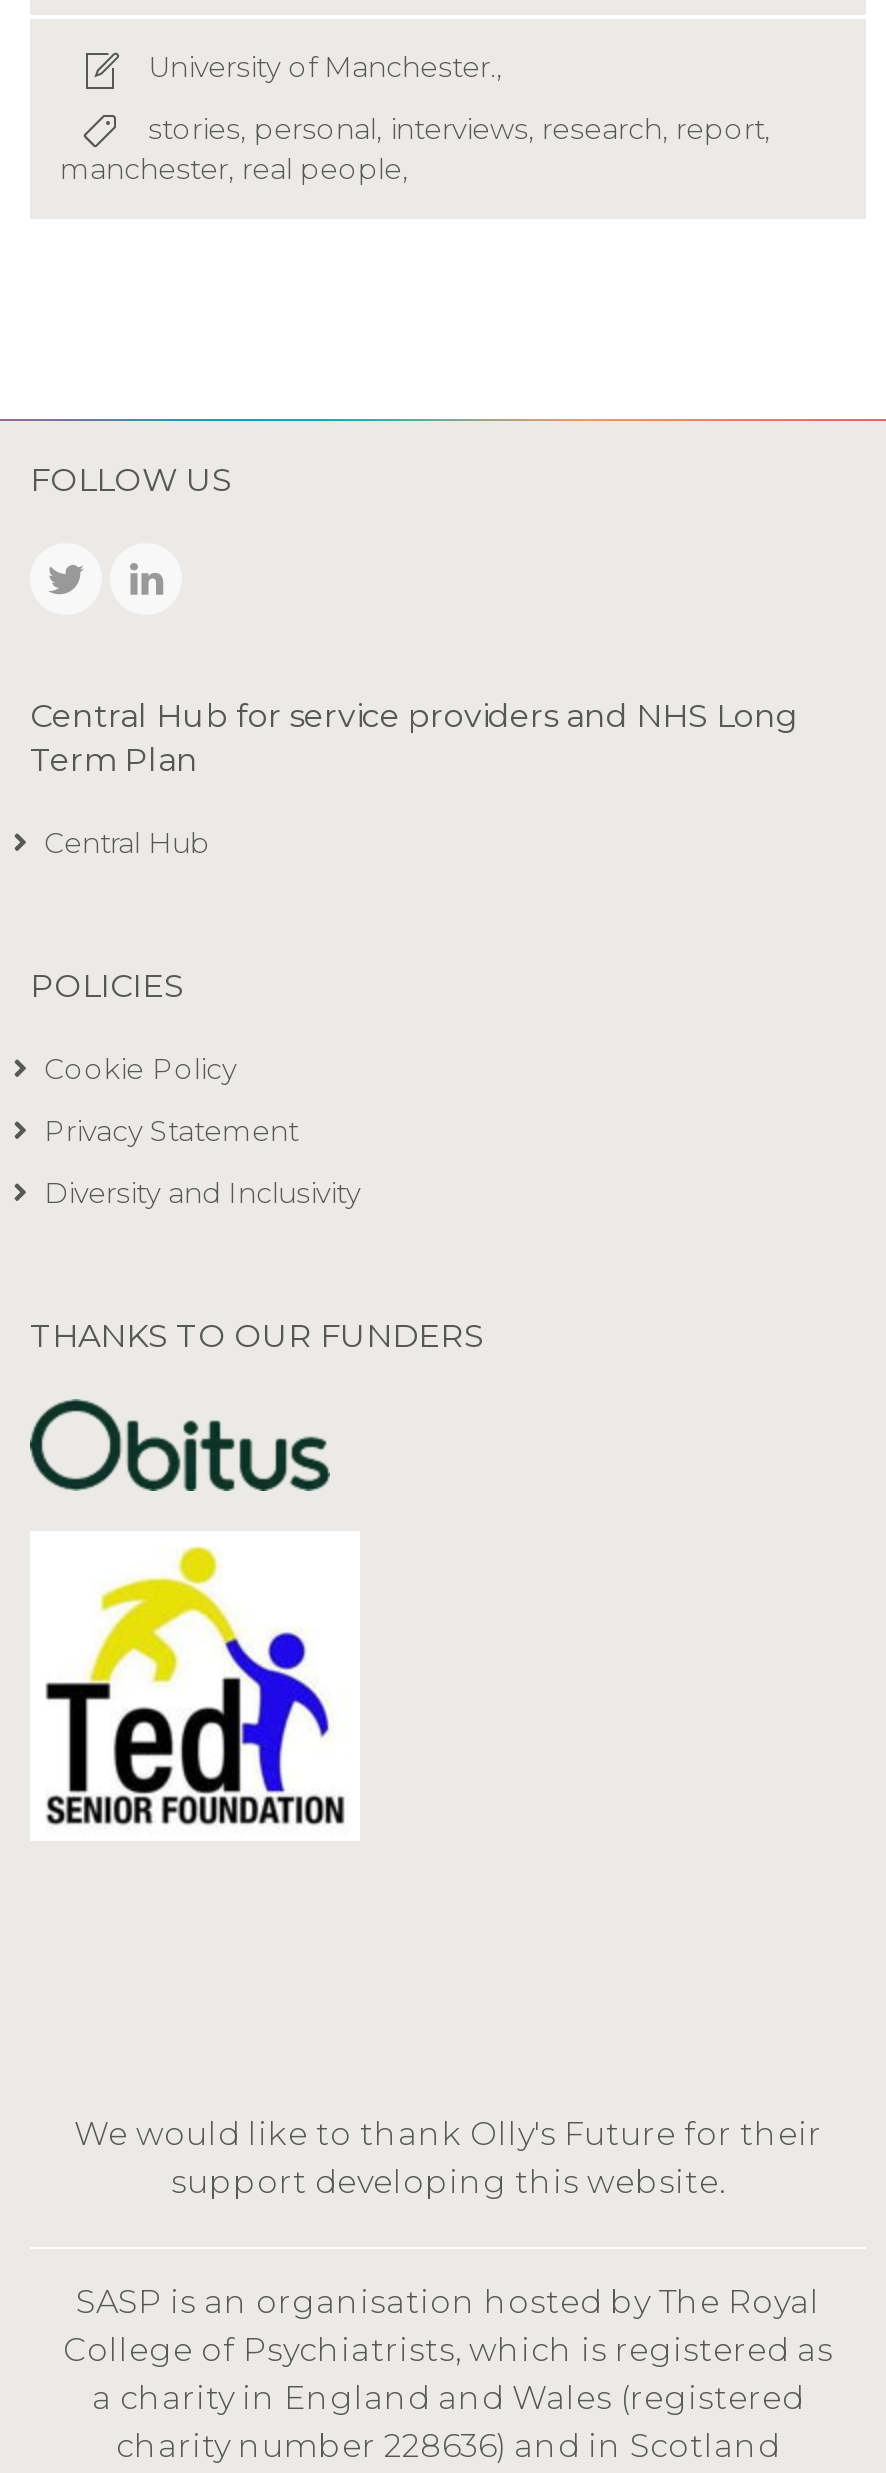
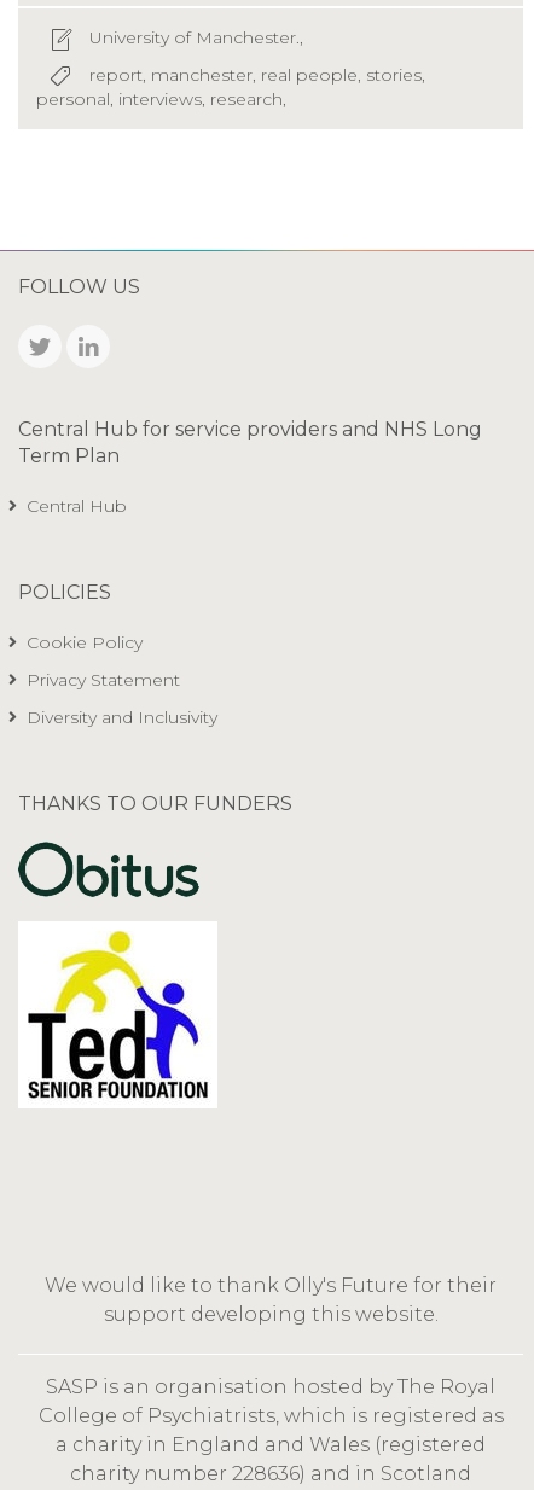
[60,110,770,187] stories, personal, interviews, research, report, | manchester, real people, -> [36,64,425,110] report, manchester, real people, stories, | personal, interviews, research,

